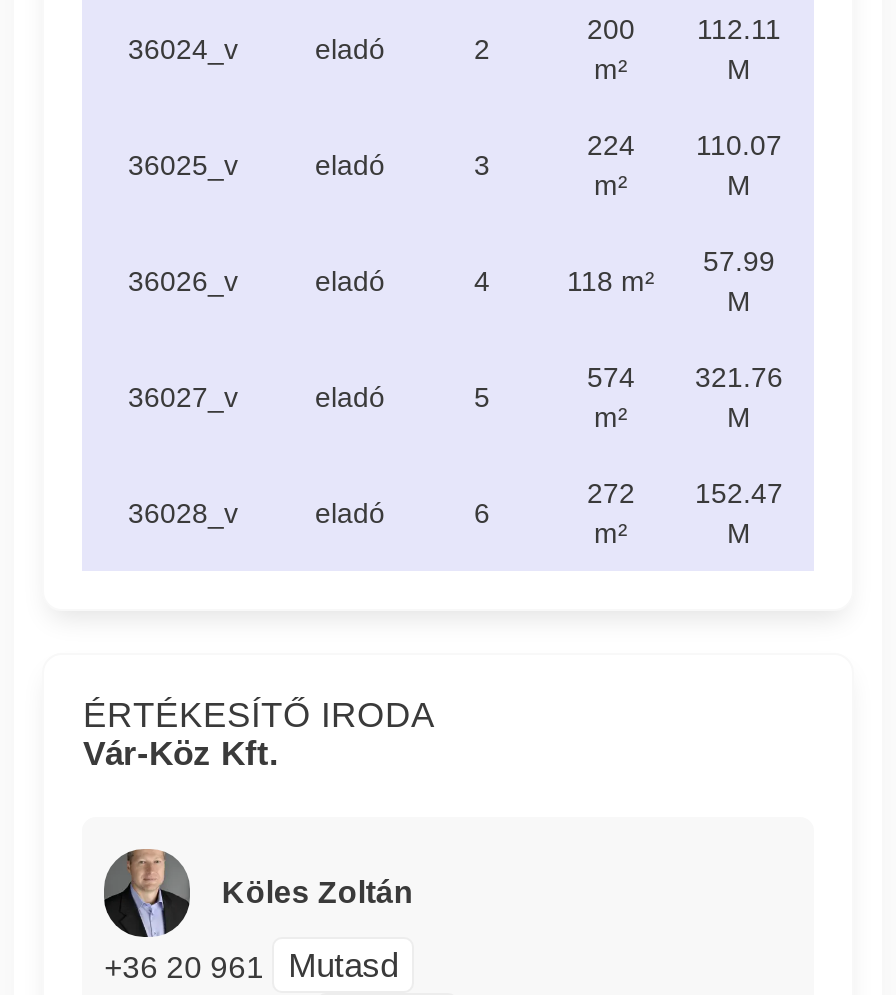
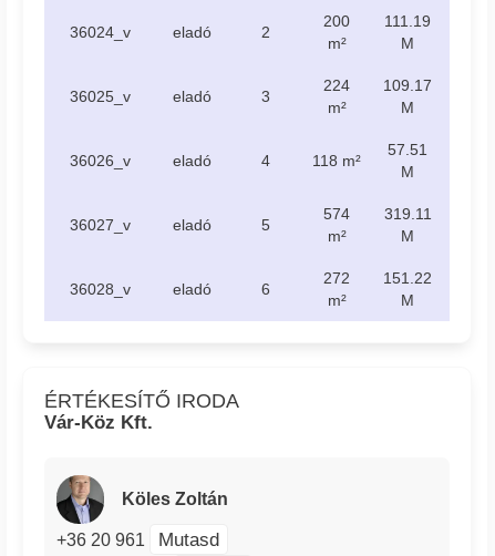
[587,12,781,44] 200 112.11 -> [324,12,431,30] 200 111.19
[587,128,782,160] 224 110.07 -> [324,76,432,94] 224 109.17
[703,244,775,276] 57.99 -> [388,140,428,158] 57.51
[587,360,783,392] 574 321.76 -> [324,205,432,222] 574 319.11
[587,476,783,508] 272 152.47 -> [324,269,432,287] 272 151.22

